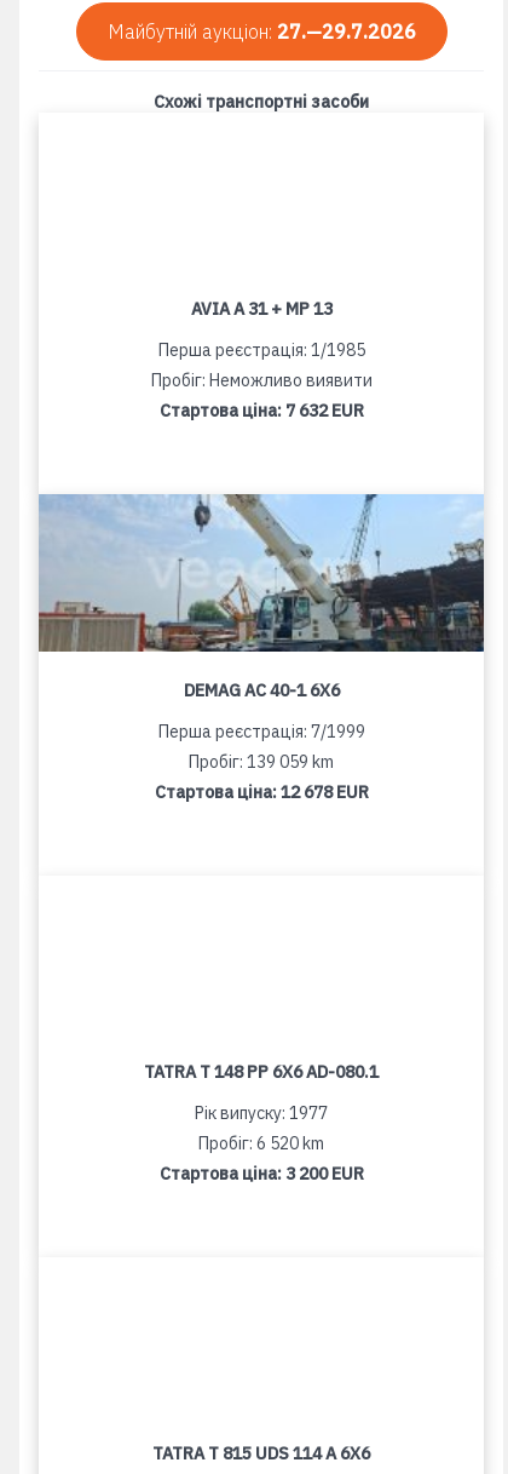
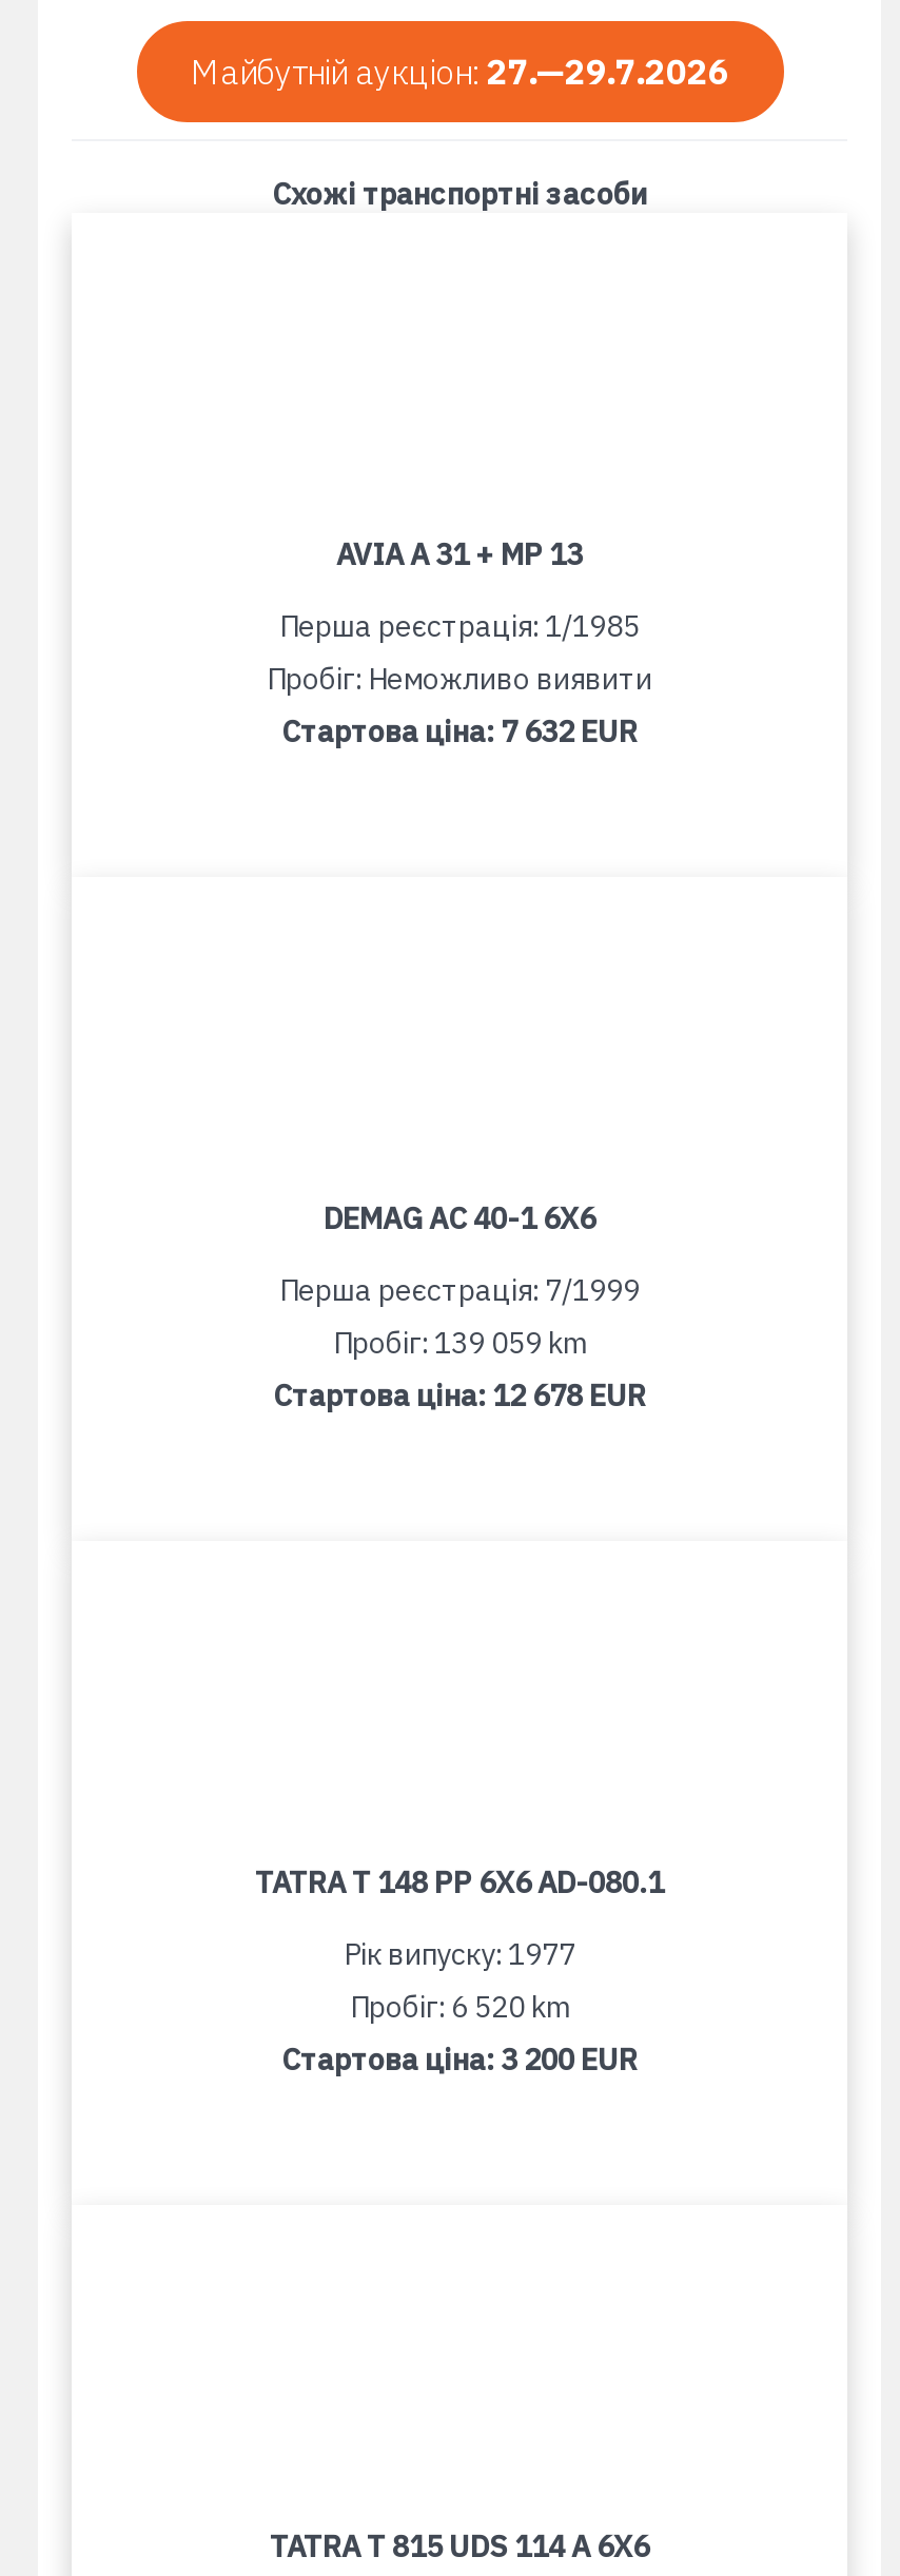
[37,493,485,653] [image] -> none

